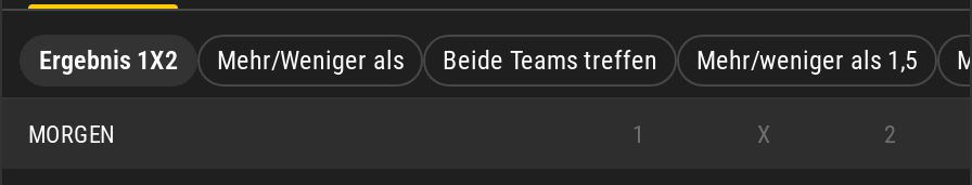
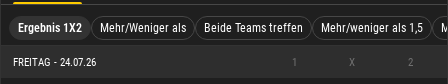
[28,120,115,148] MORGEN -> [13,55,96,68] FREITAG - 24.07.26

